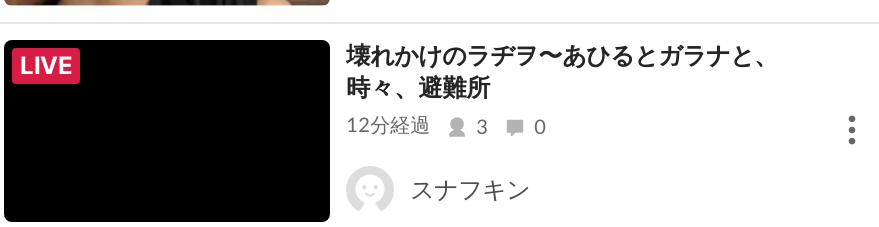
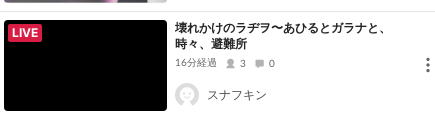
[346,116,430,136] 12分経過 -> [175,58,217,68] 16分経過

